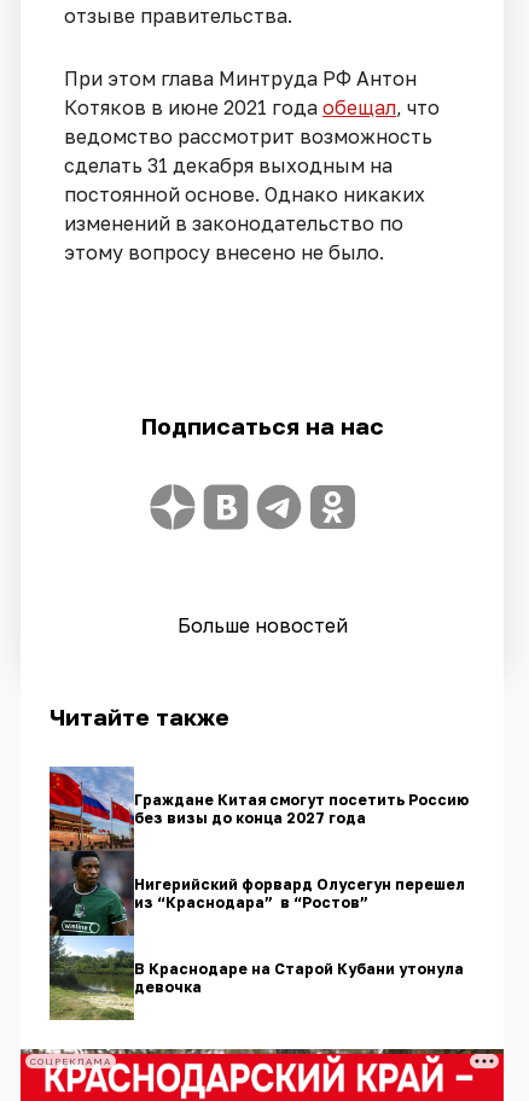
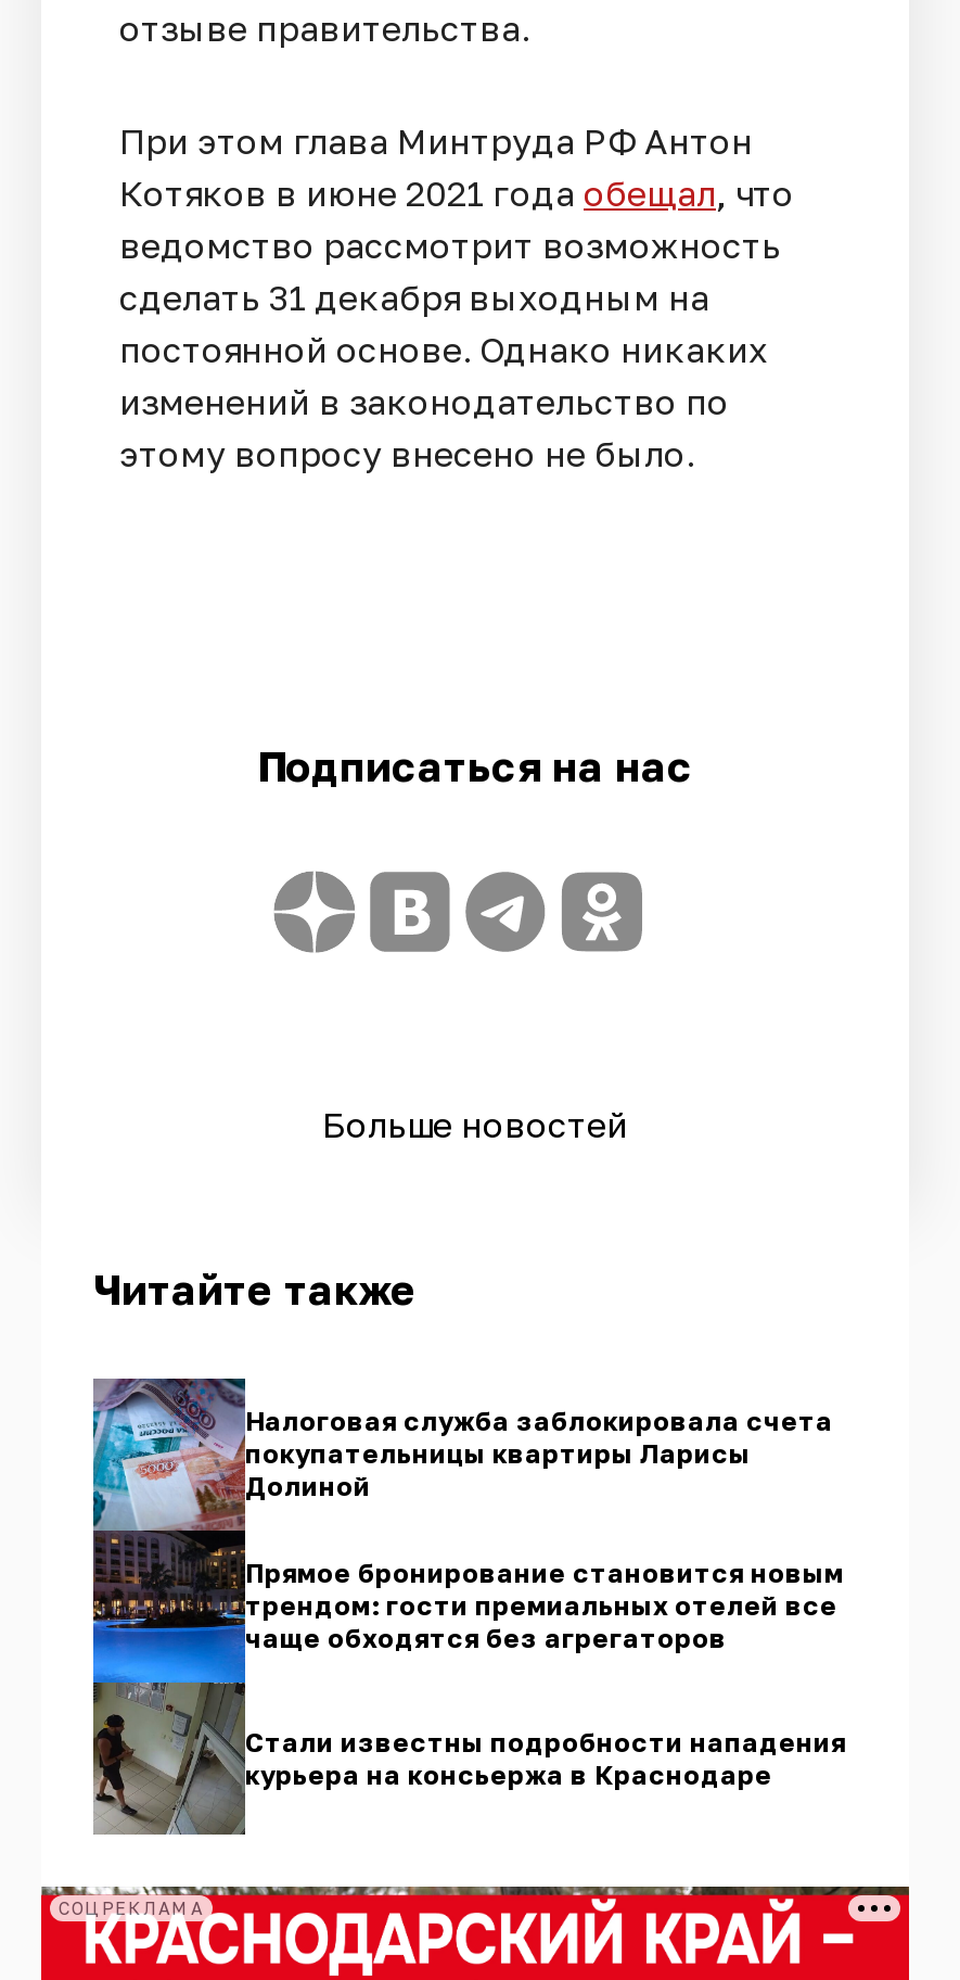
[48,765,469,1020] [image] | Граждане Китая смогут посетить Россию | без визы до конца 2027 года -> [91,1376,833,1835] [image] | Налоговая служба заблокировала счета | покупательницы квартиры Ларисы | Долиной
[134,875,465,911] Нигерийский форвард Олусегун перешел | из “Краснодара” в “Ростов” -> [245,1557,844,1655] Прямое бронирование становится новым | трендом: гости премиальных отелей все | чаще обходятся без агрегаторов
[134,960,464,996] В Краснодаре на Старой Кубани утонула | девочка -> [245,1726,846,1791] Стали известны подробности нападения | курьера на консьержа в Краснодаре

